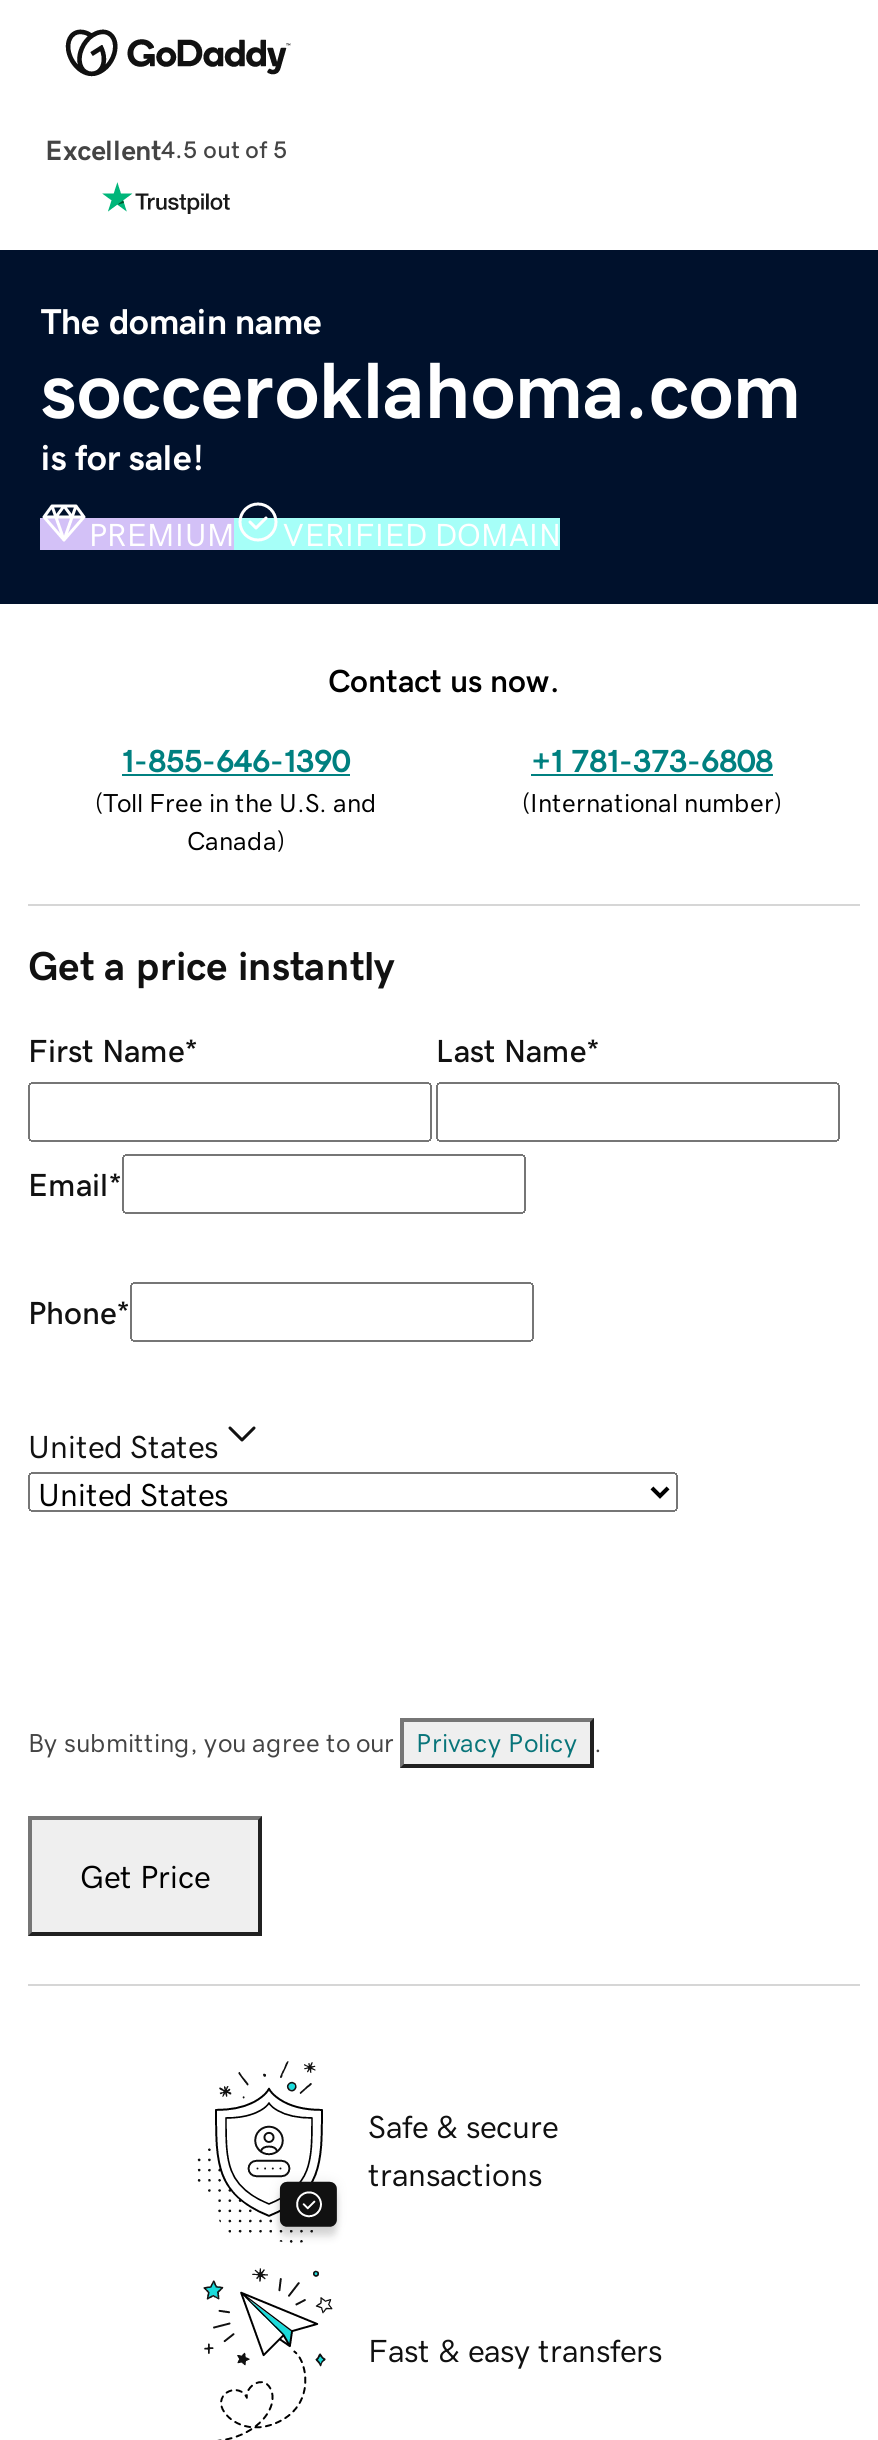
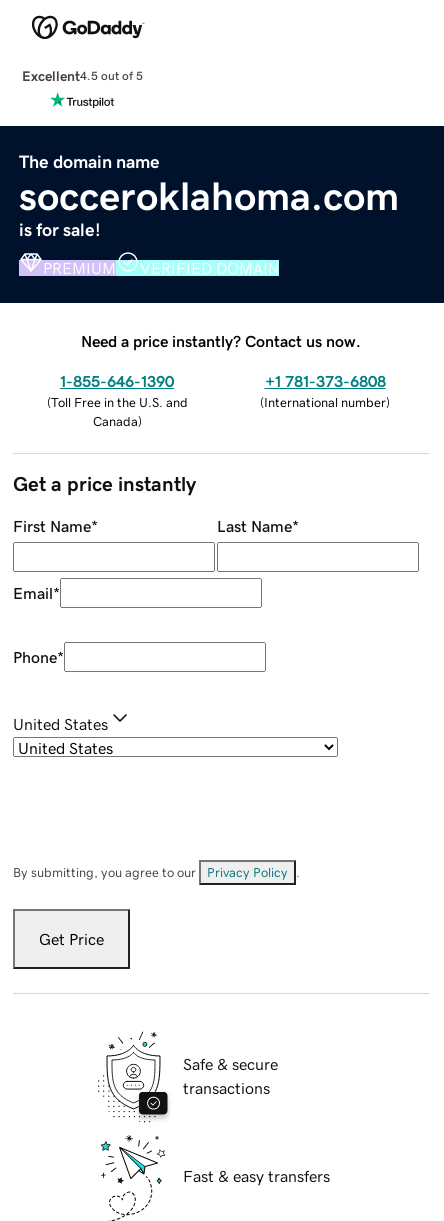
[328,663,560,695] Contact us now. -> [81,333,361,349] Need a price instantly? Contact us now.

